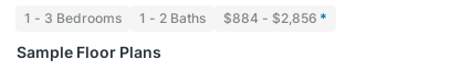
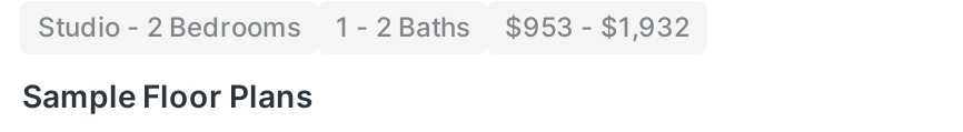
[24,10,122,26] 1 - 3 Bedrooms -> [38,10,300,44] Studio - 2 Bedrooms
[223,10,327,26] $884 - $2,856 * -> [505,10,689,44] $953 - $1,932

